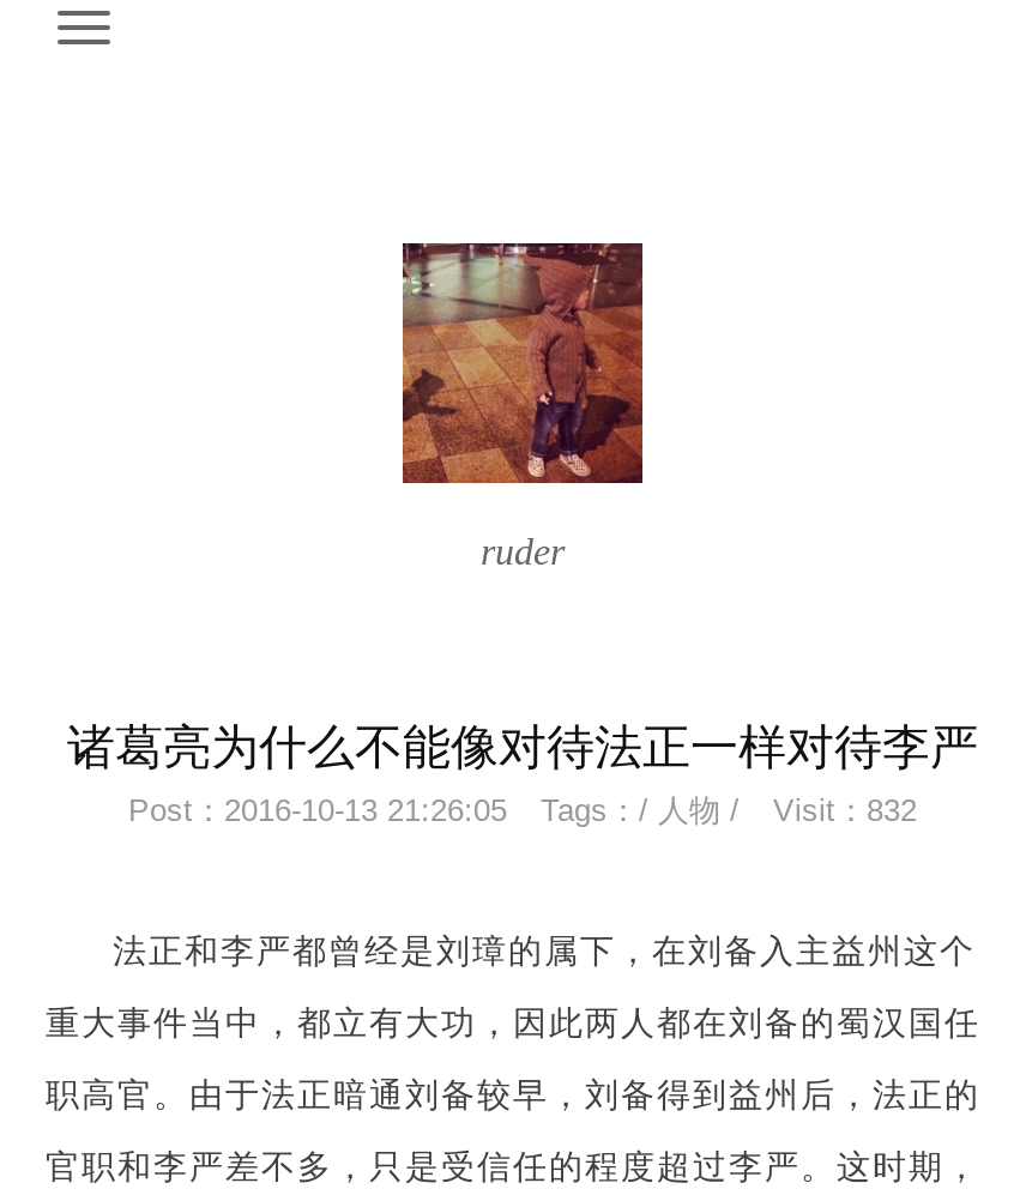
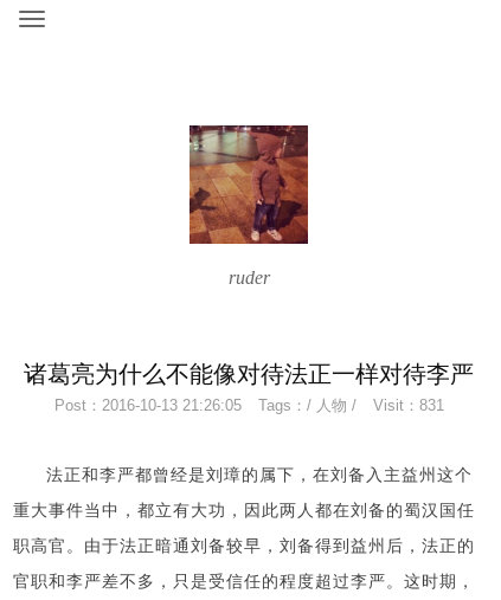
[128,792,917,828] Post：2016-10-13 21:26:05 Tags：/人物 / Visit：832 -> [54,396,444,414] Post：2016-10-13 21:26:05 Tags：/人物 / Visit：831

